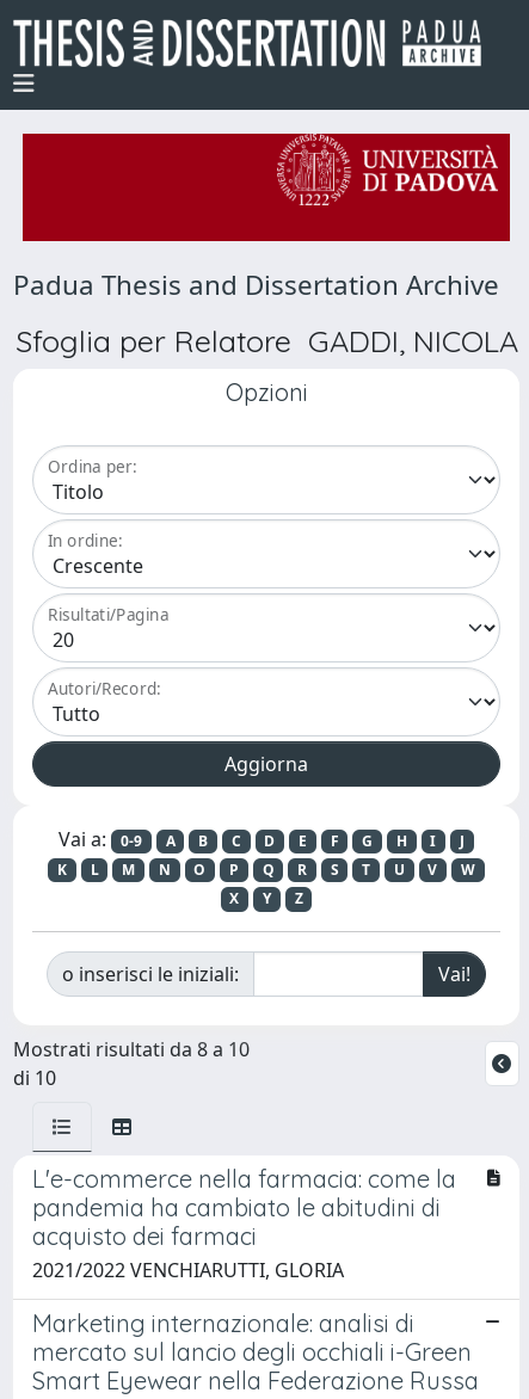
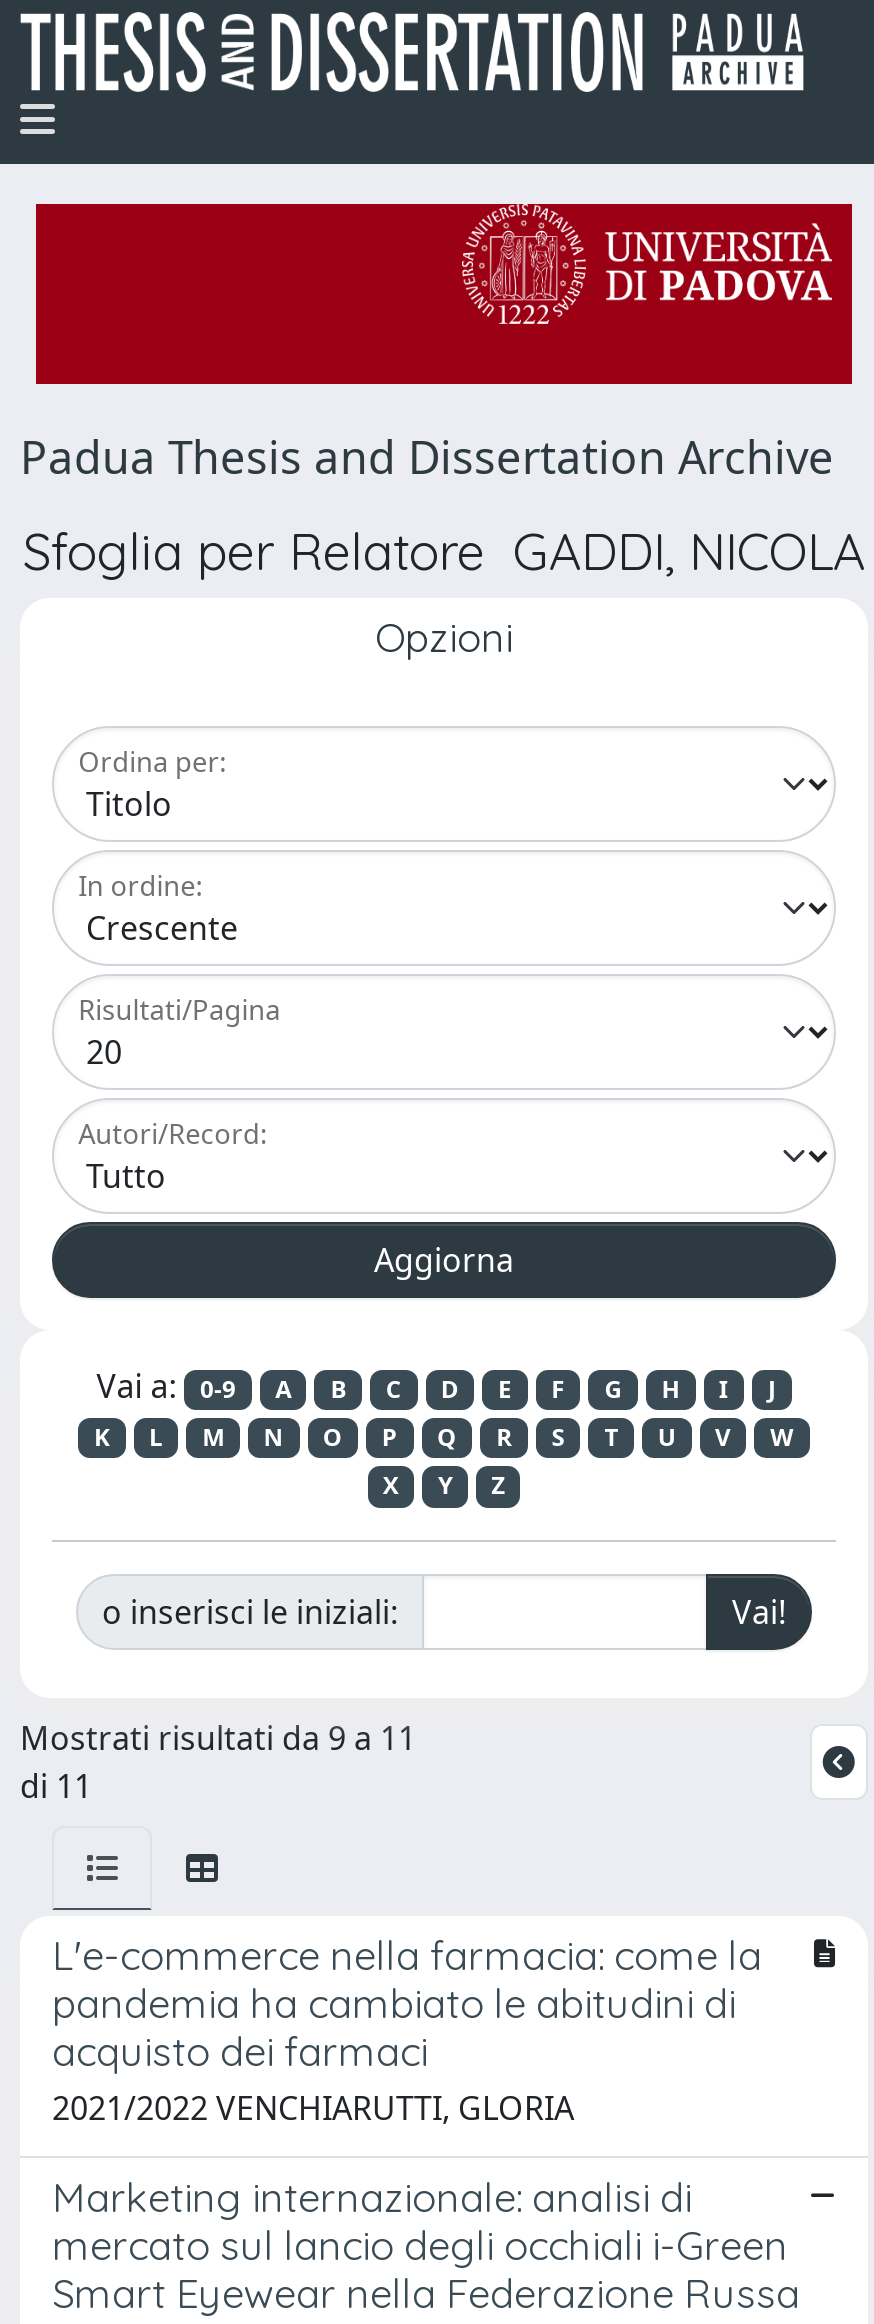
[13,1036,250,1062] Mostrati risultati da 8 a 10 -> [20,1715,416,1759] Mostrati risultati da 9 a 11
[13,1064,56,1091] di 10 -> [20,1763,92,1807] di 11

